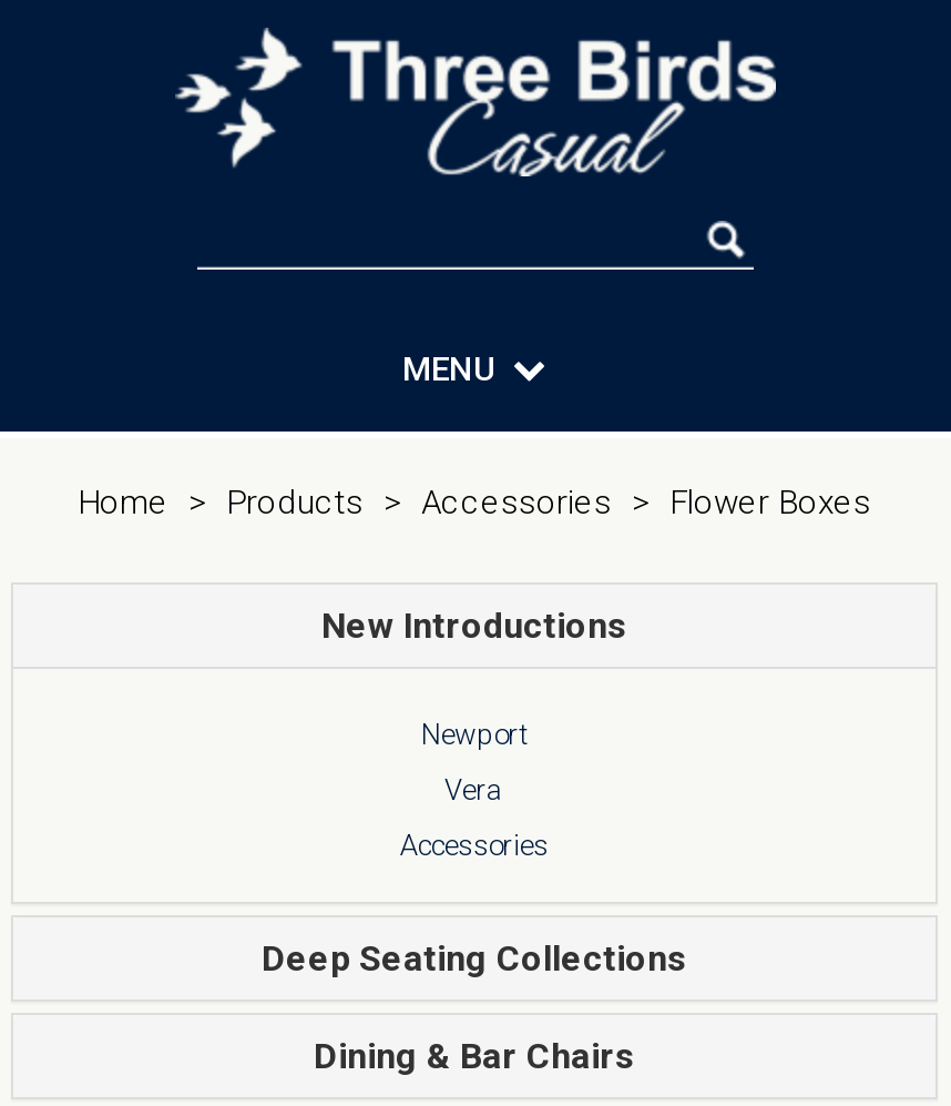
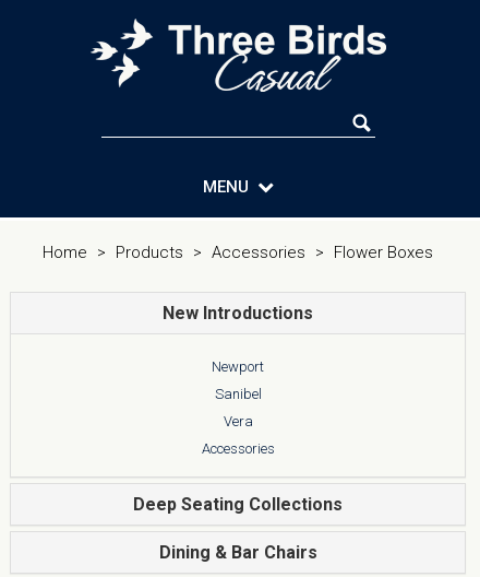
none -> [214,386,261,402] Sanibel

